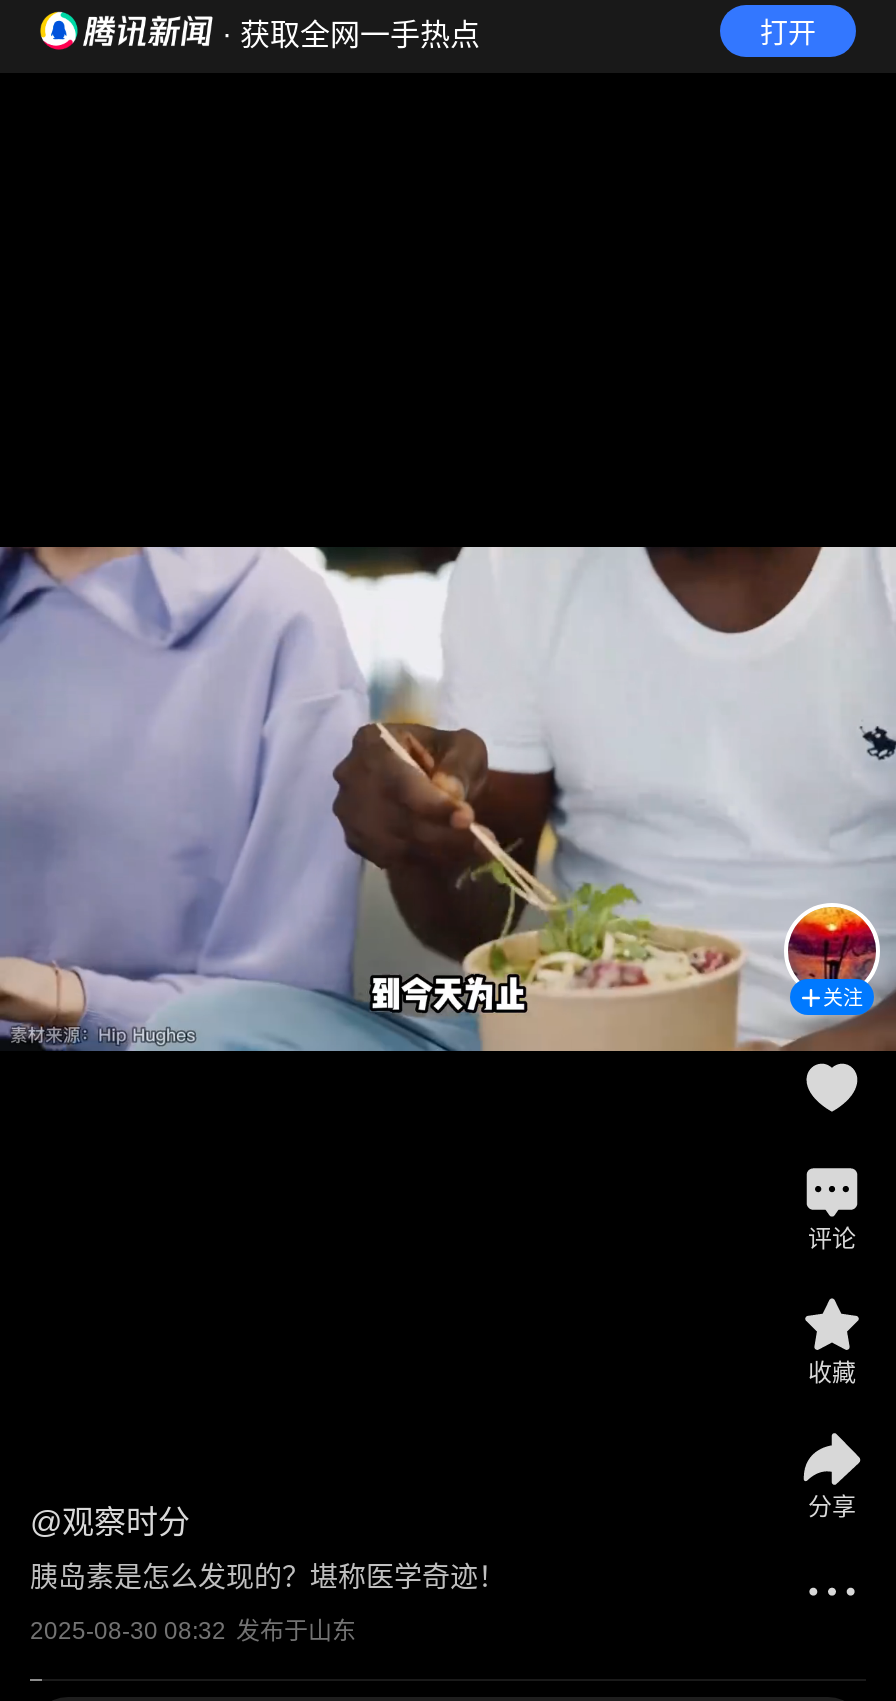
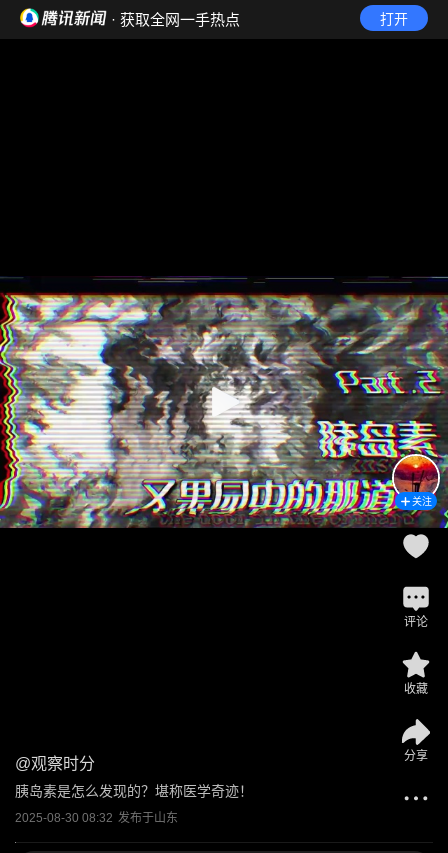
[6,545,890,1053] [image] -> [3,276,445,529] [image]

